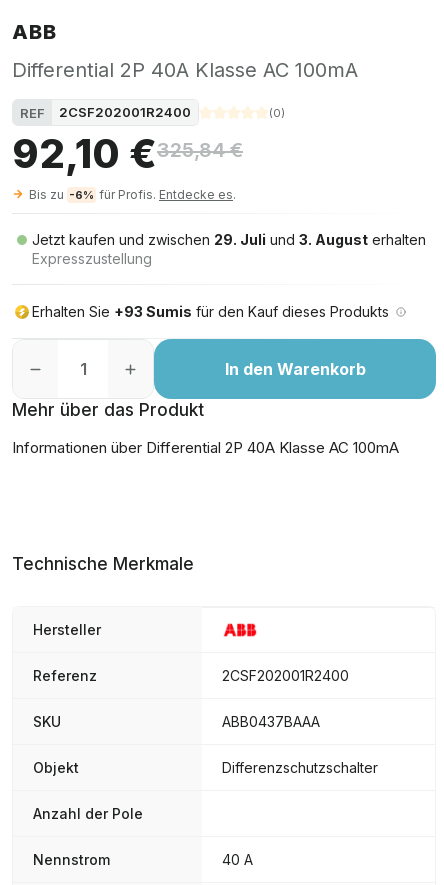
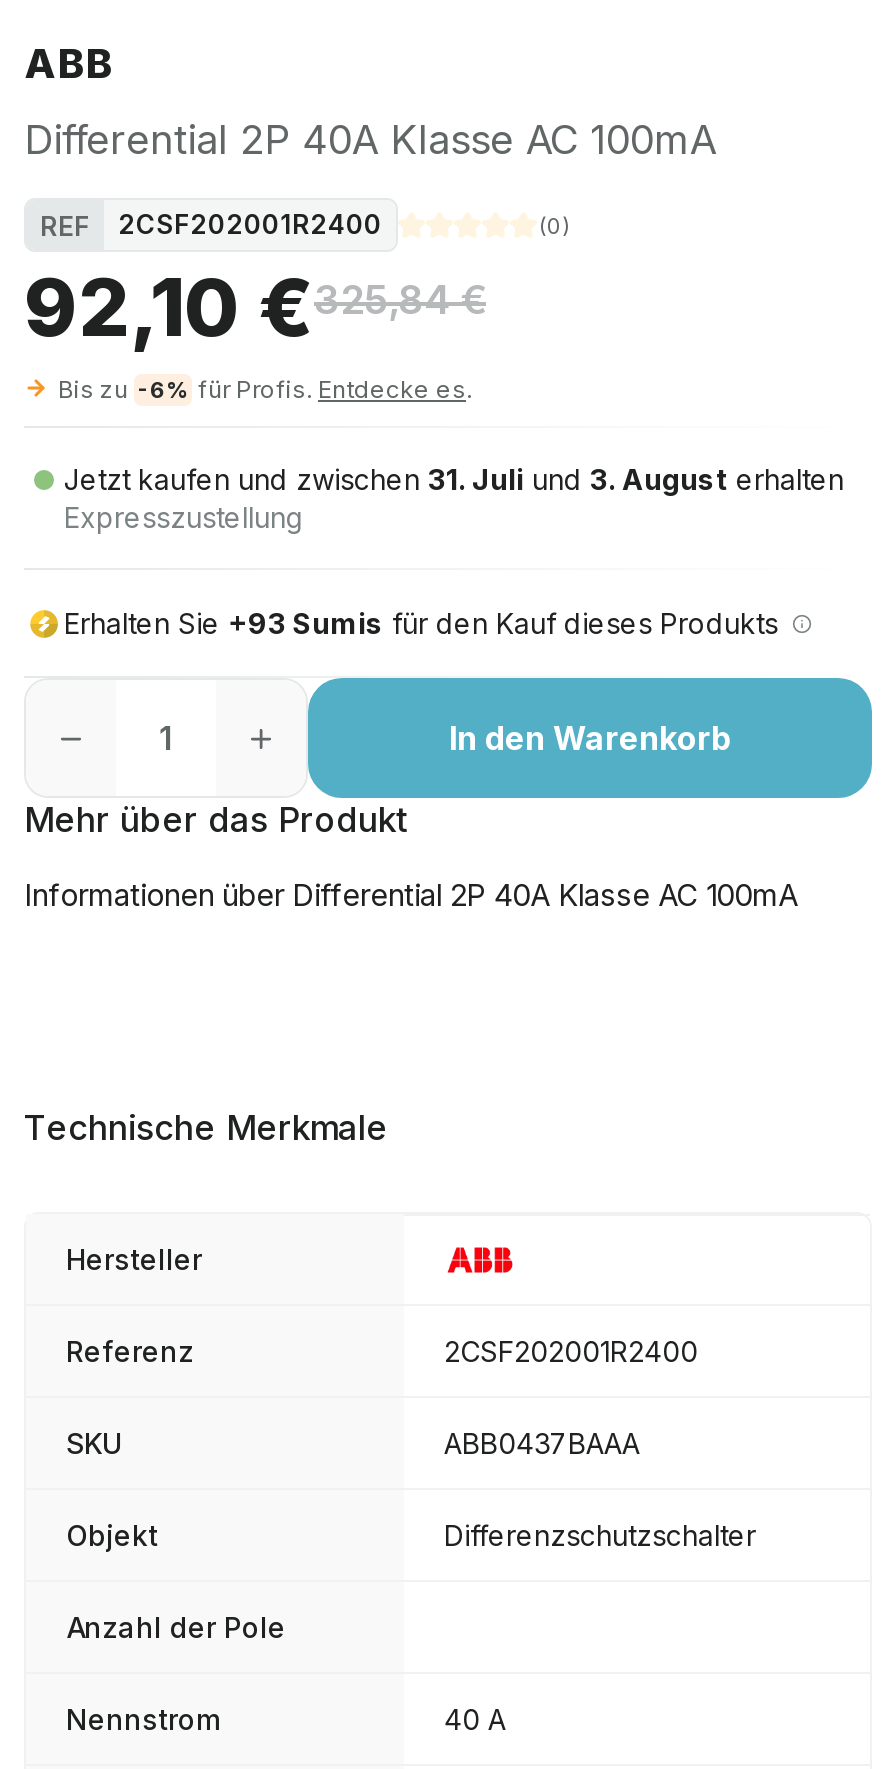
[32,231,426,248] Jetzt kaufen und zwischen 29. Juli und 3. August erhalten -> [64,462,844,496] Jetzt kaufen und zwischen 31. Juli und 3. August erhalten

